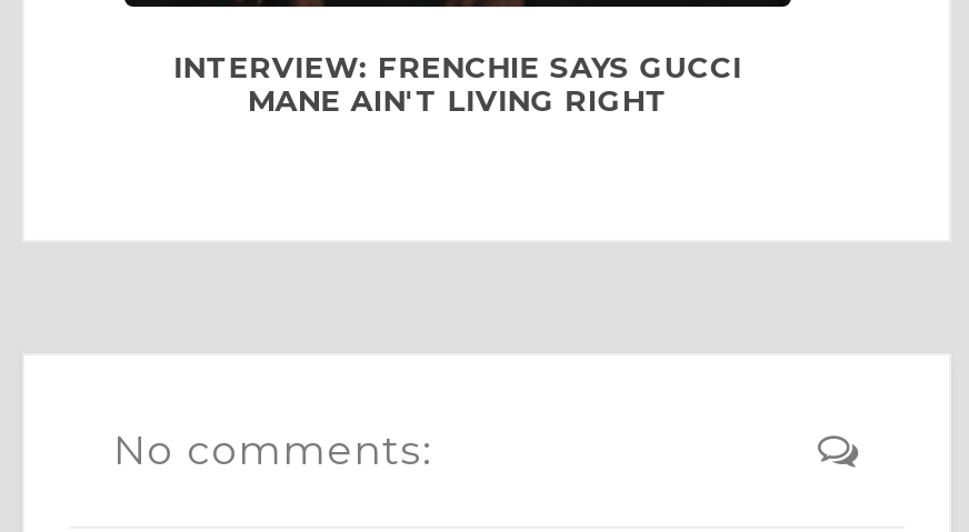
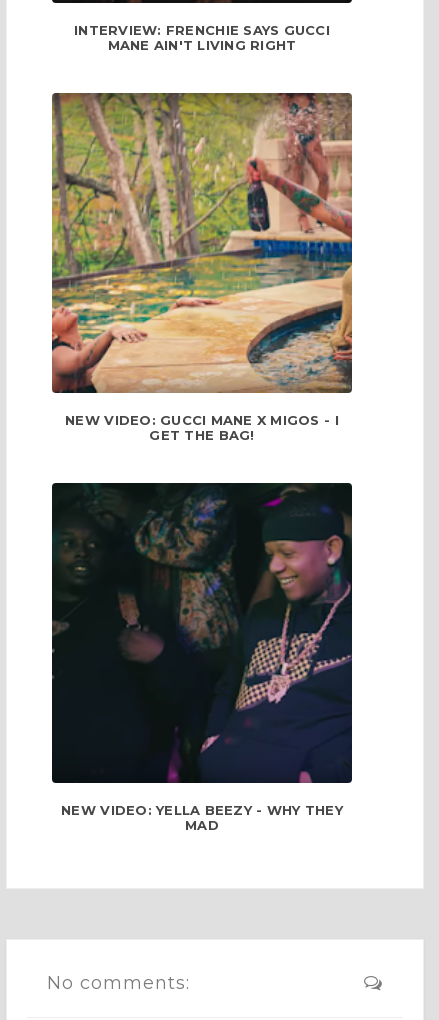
none -> [51,92,353,443] [image] | NEW VIDEO: GUCCI MANE X MIGOS - I | GET THE BAG!
none -> [51,482,353,833] [image] | NEW VIDEO: YELLA BEEZY - WHY THEY | MAD

